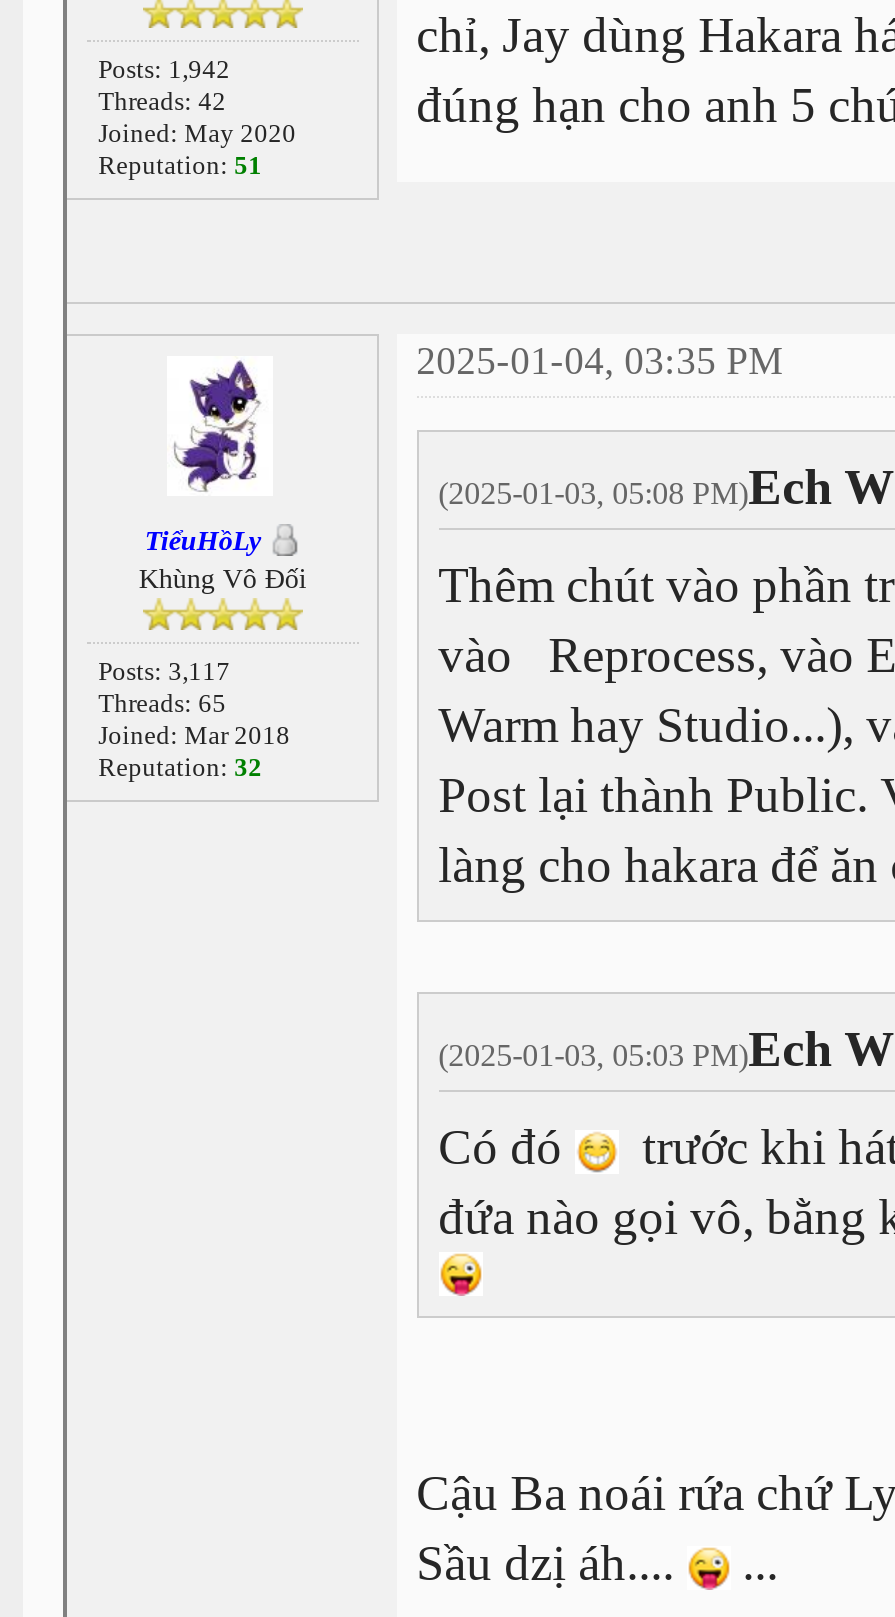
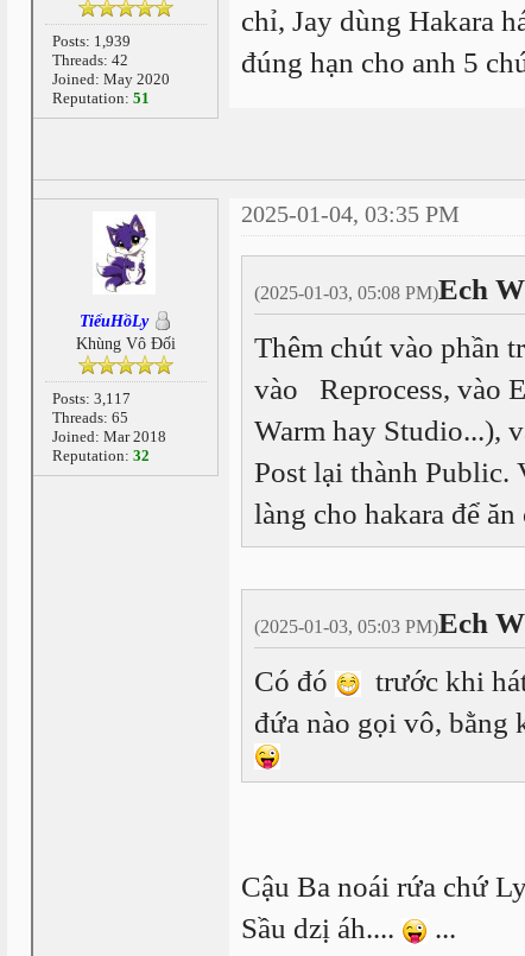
[98,54,230,84] Posts: 1,942 -> [52,32,130,50] Posts: 1,939

